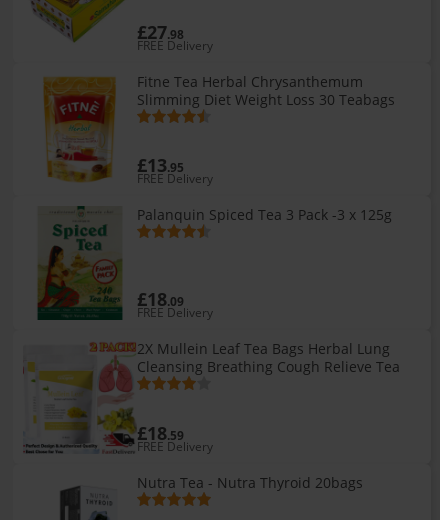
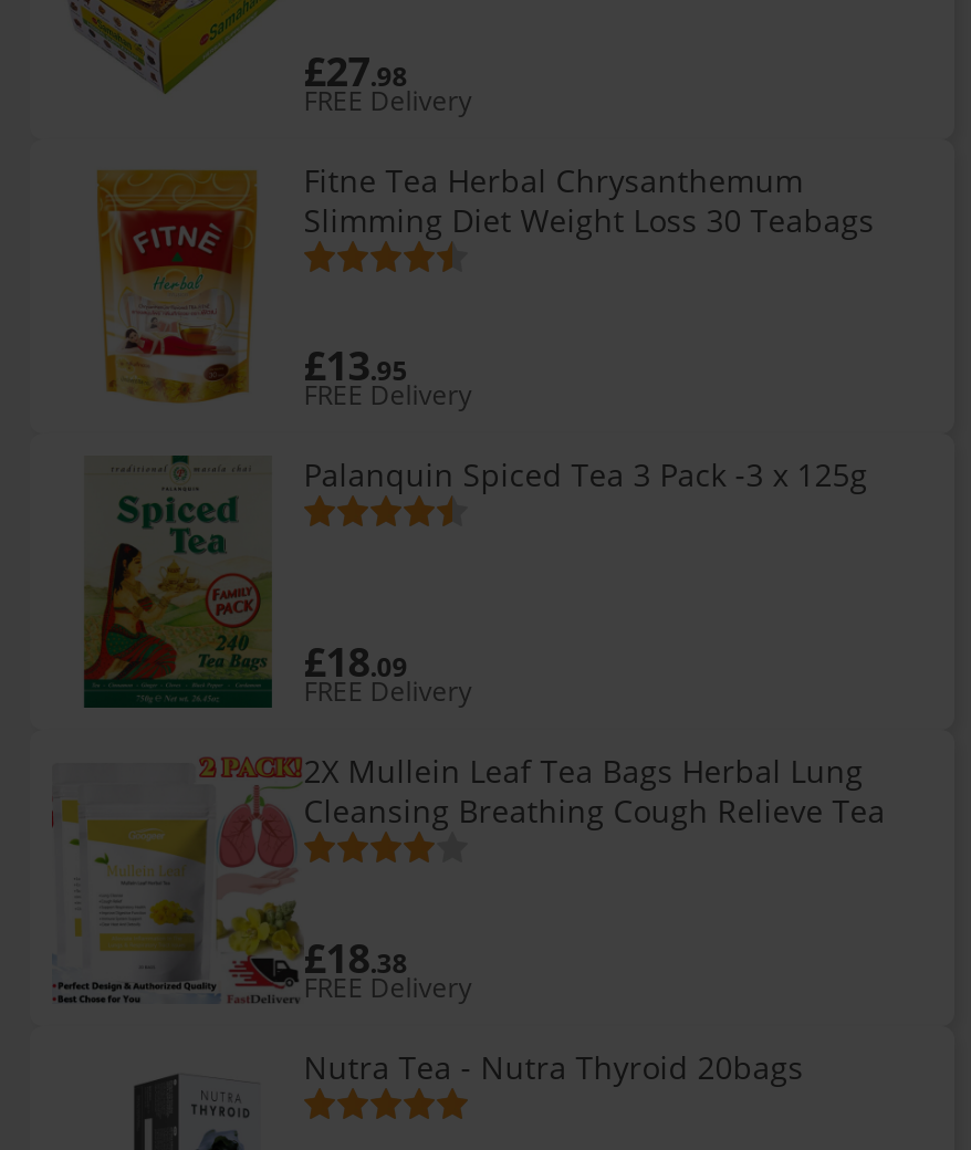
[137,421,184,445] £18.59 -> [303,931,407,984] £18.38

